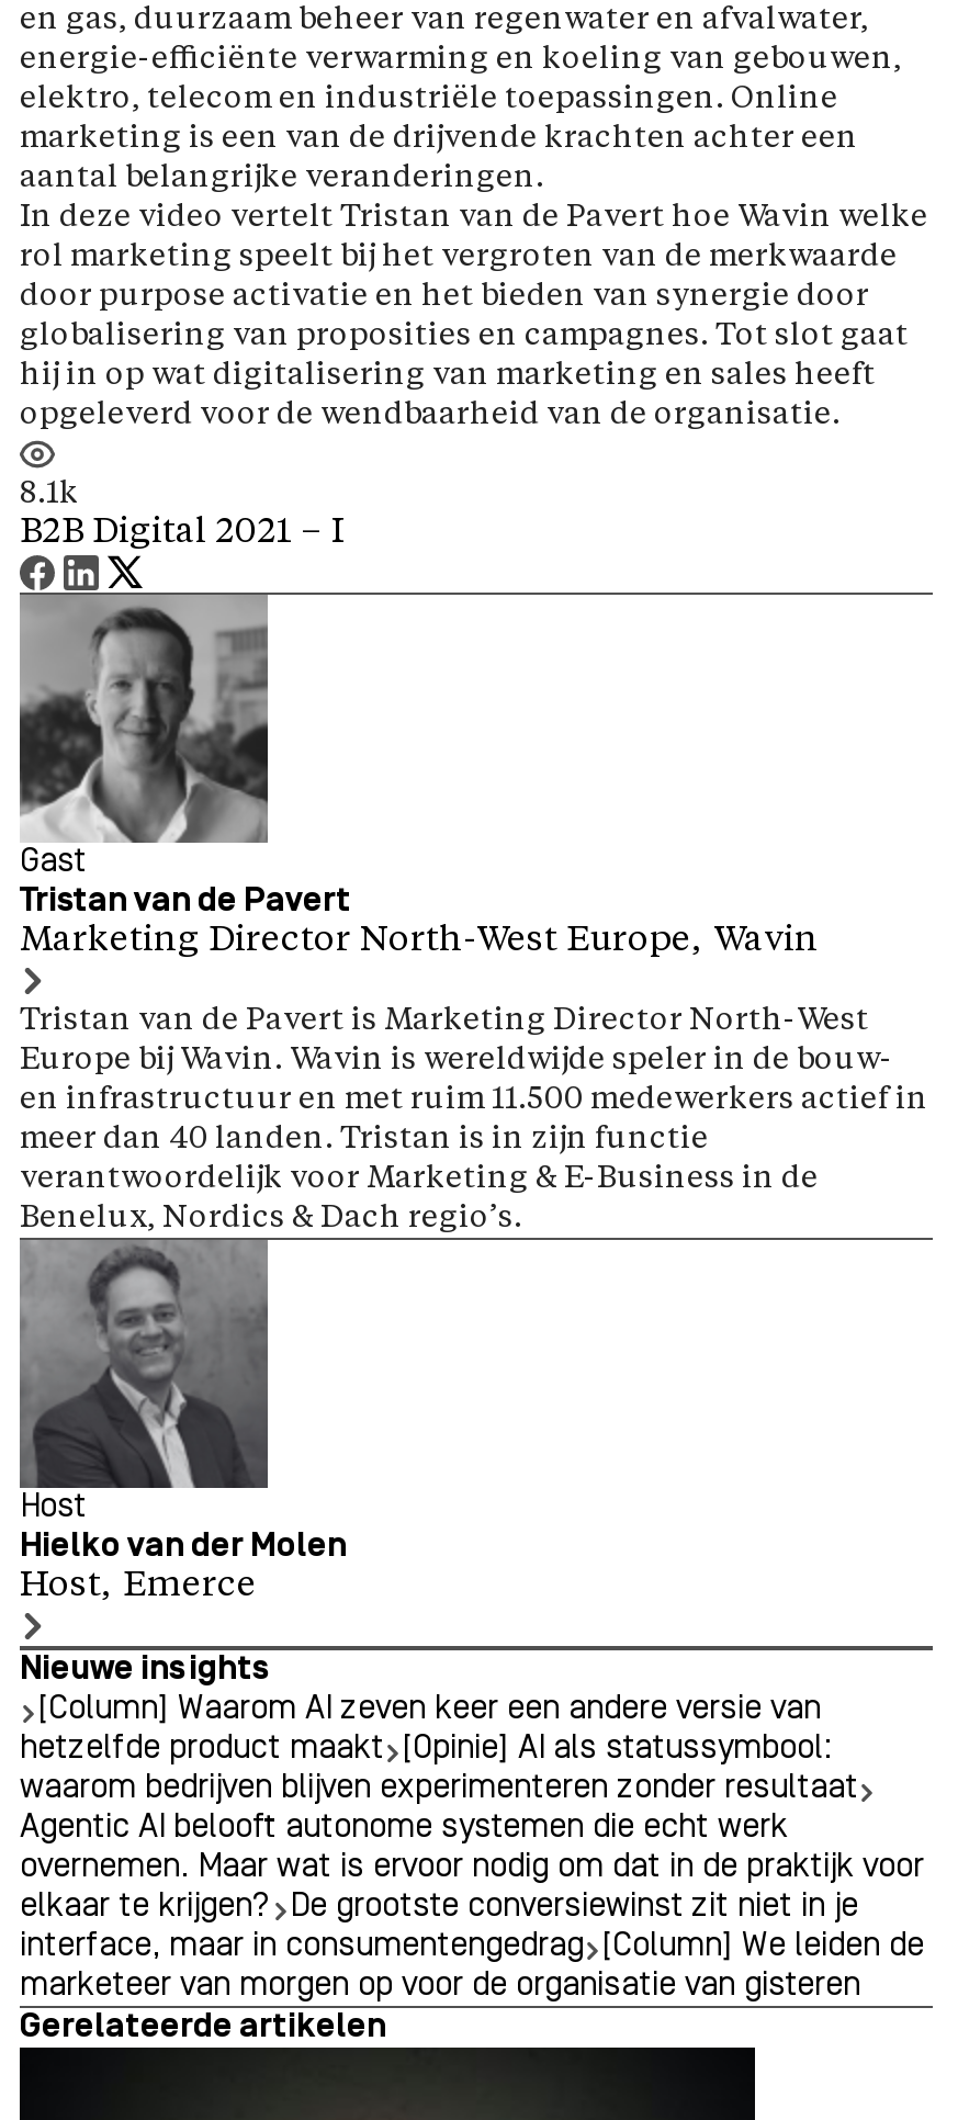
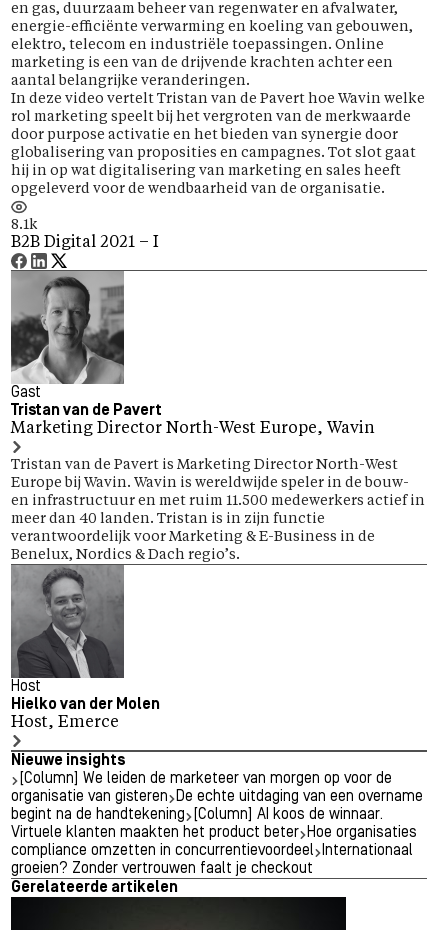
[20,1692,924,2003] [Column] Waarom AI zeven keer een andere versie van | hetzelfde product maakt [Opinie] AI als statussymbool: | waarom bedrijven blijven experimenteren zonder resultaat | Agentic AI belooft autonome systemen die echt werk | overnemen. Maar wat is ervoor nodig om dat in de praktijk voor | elkaar te krijgen? De grootste conversiewinst zit niet in je | interface, maar in consumentengedrag [Column] We leiden de | marketeer van morgen op voor de organisatie van gisteren -> [11,771,423,877] [Column] We leiden de marketeer van morgen op voor de | organisatie van gisteren De echte uitdaging van een overname | begint na de handtekening [Column] AI koos de winnaar. | Virtuele klanten maakten het product beter Hoe organisaties | compliance omzetten in concurrentievoordeel Internationaal | groeien? Zonder vertrouwen faalt je checkout

